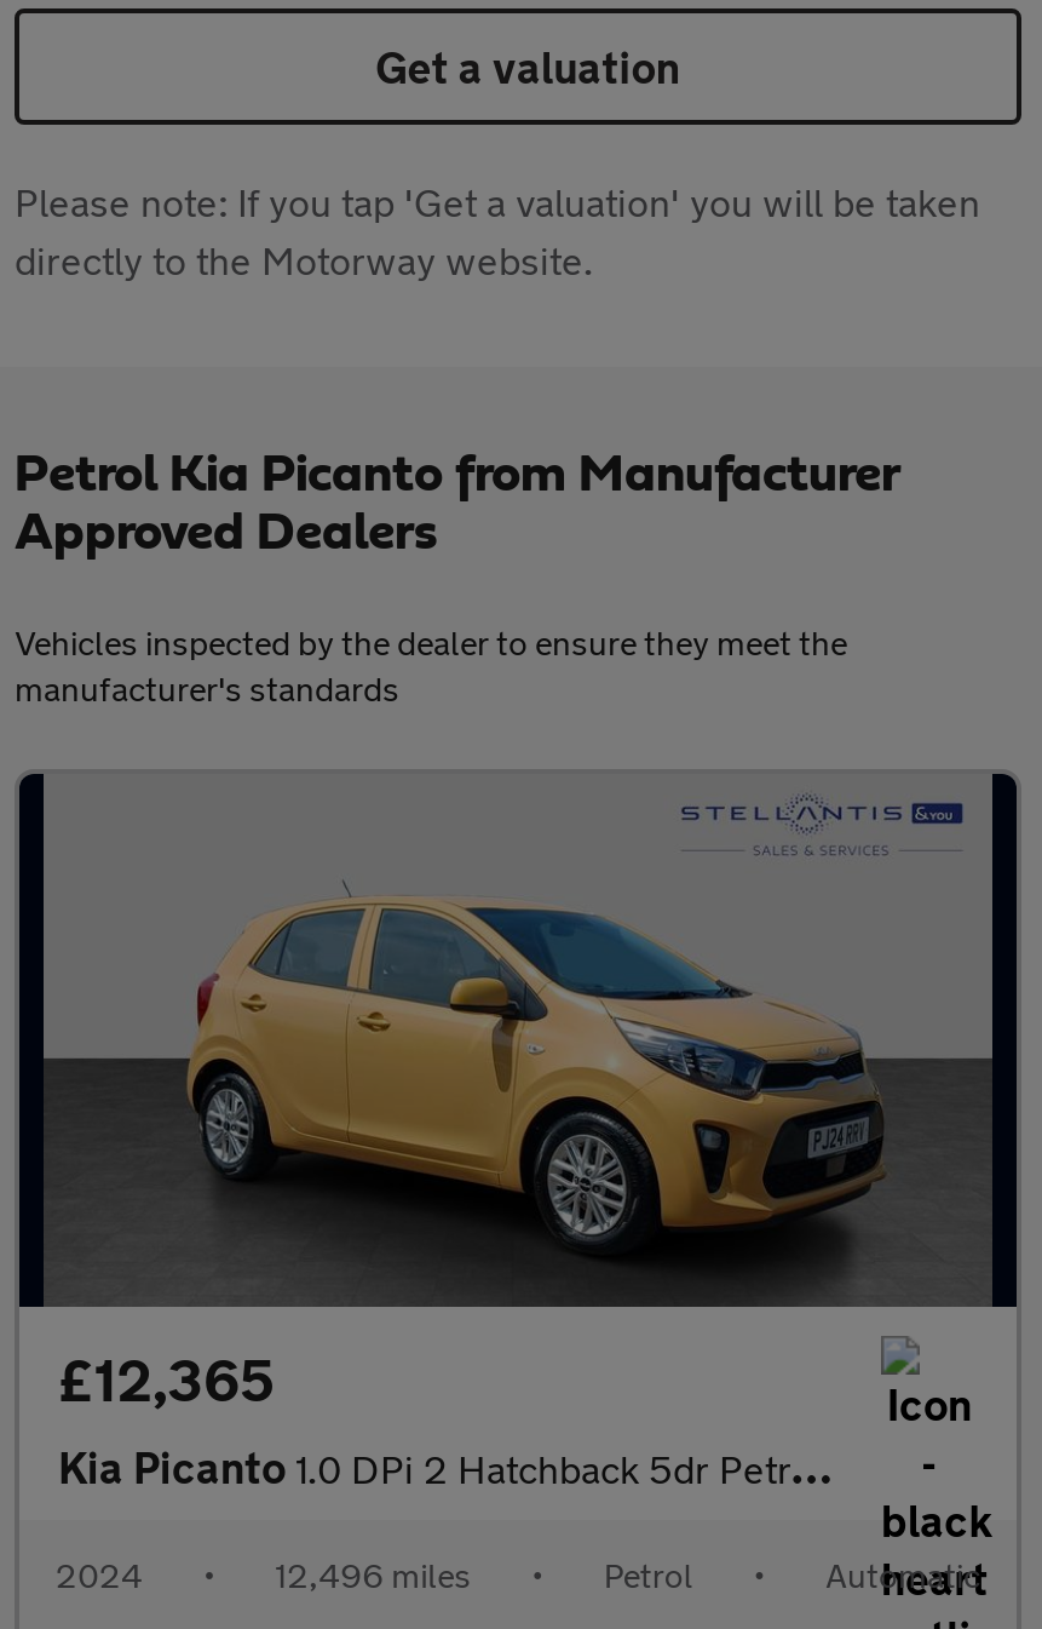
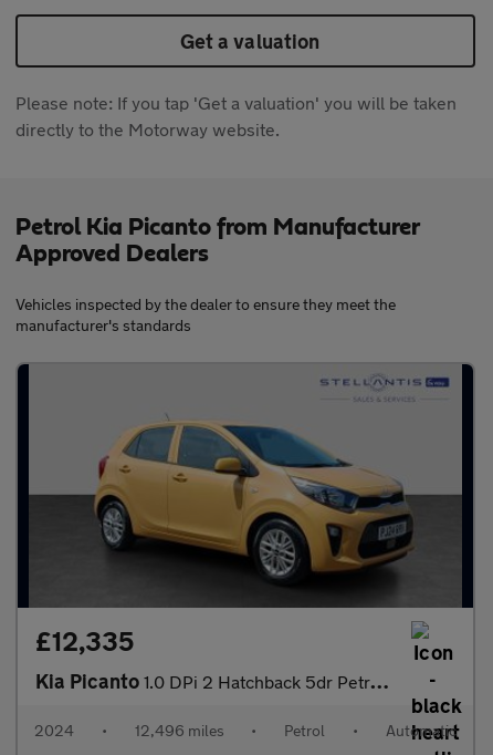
[58,1345,274,1413] £12,365 -> [35,625,134,656] £12,335

